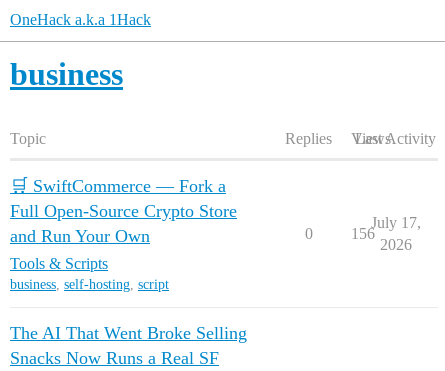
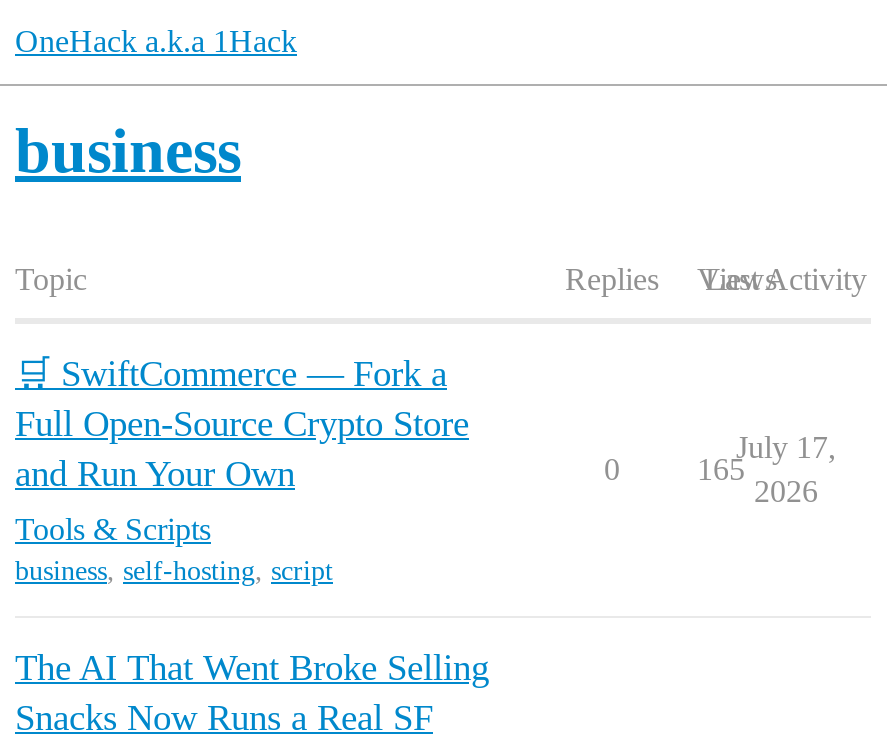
[351,225,375,242] 156 -> [697,452,745,486] 165

